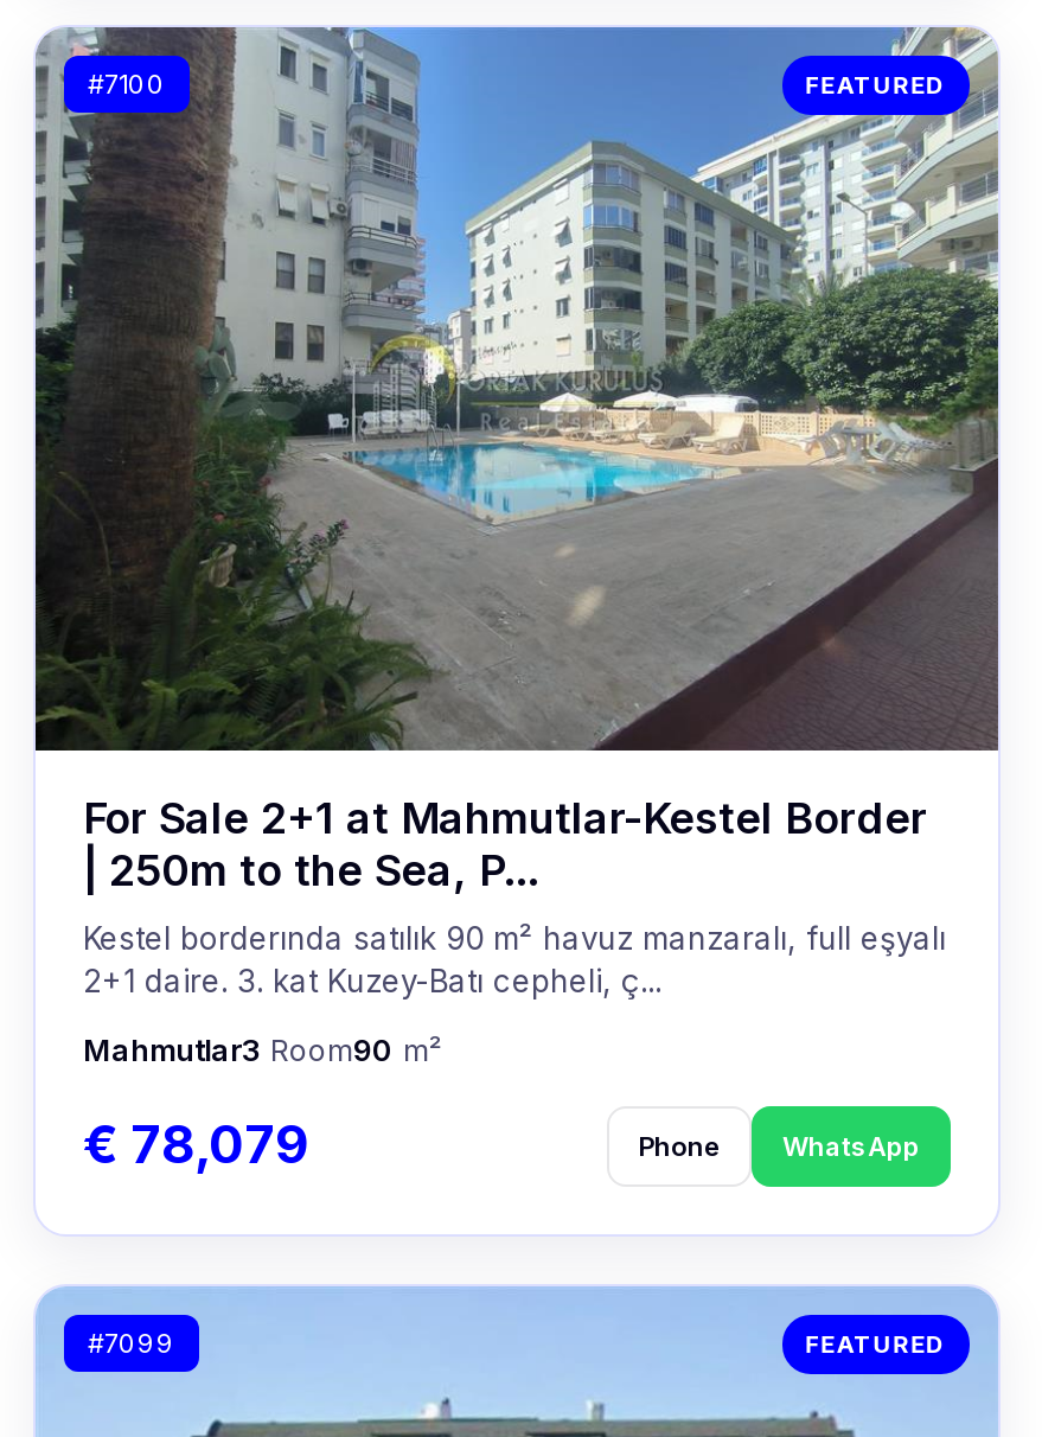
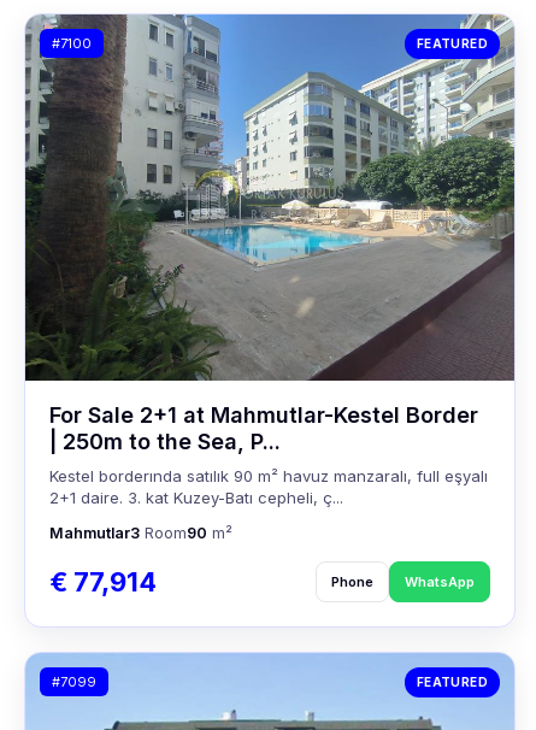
[83,1114,308,1175] € 78,079 -> [49,566,157,597] € 77,914

